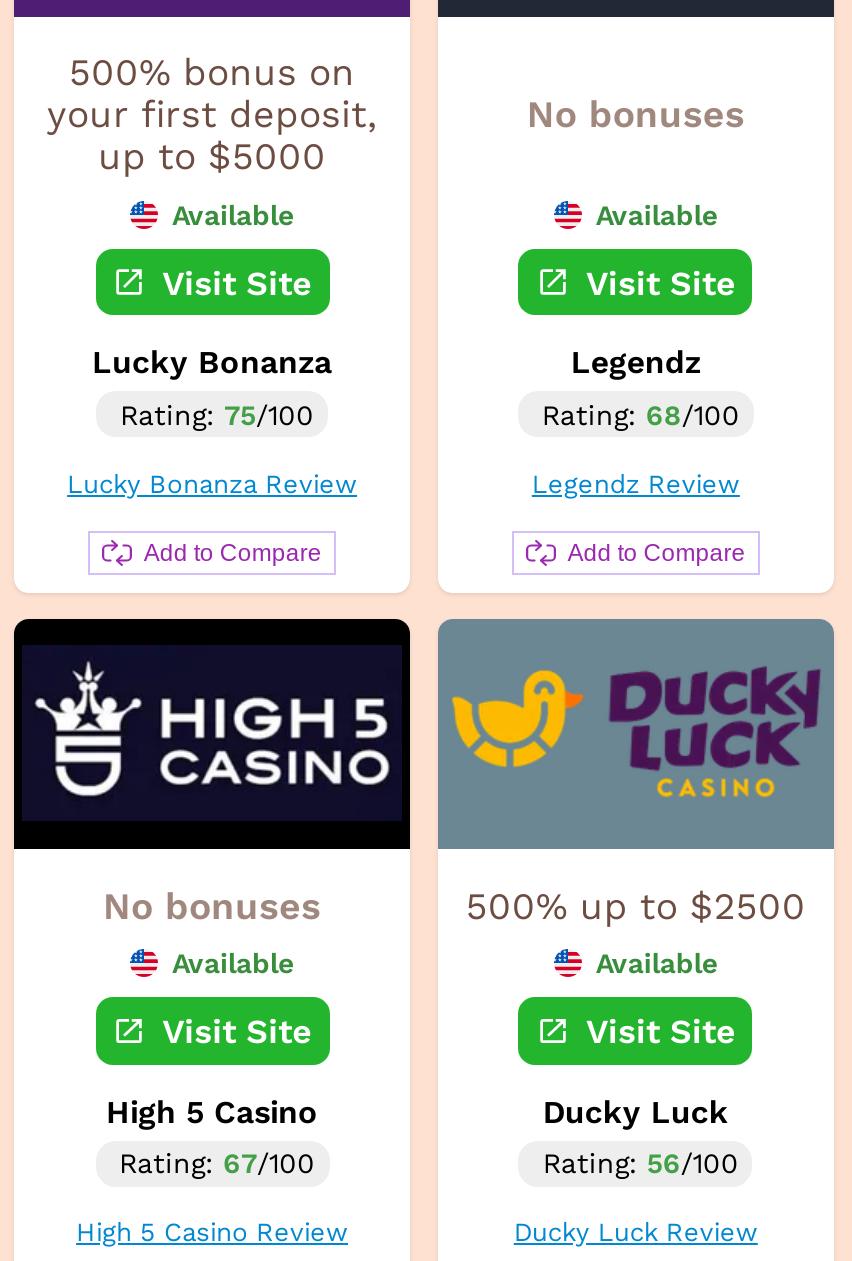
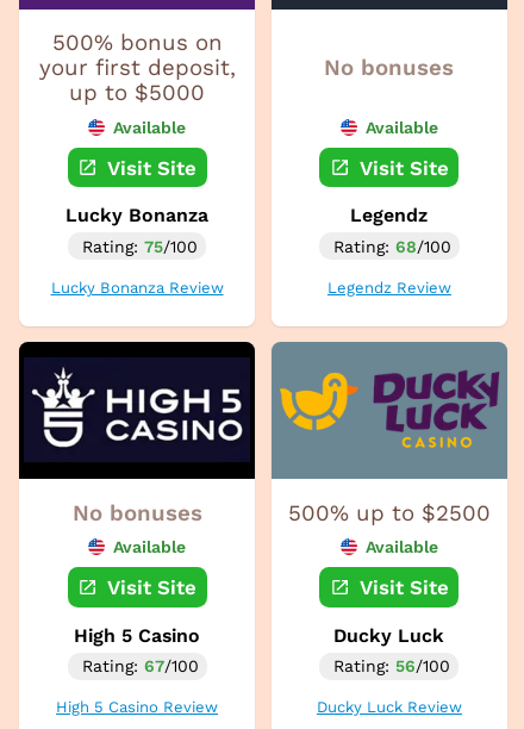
[144,539,322,567] Add to Compare -> none
[567,539,745,567] Add to Compare -> none

